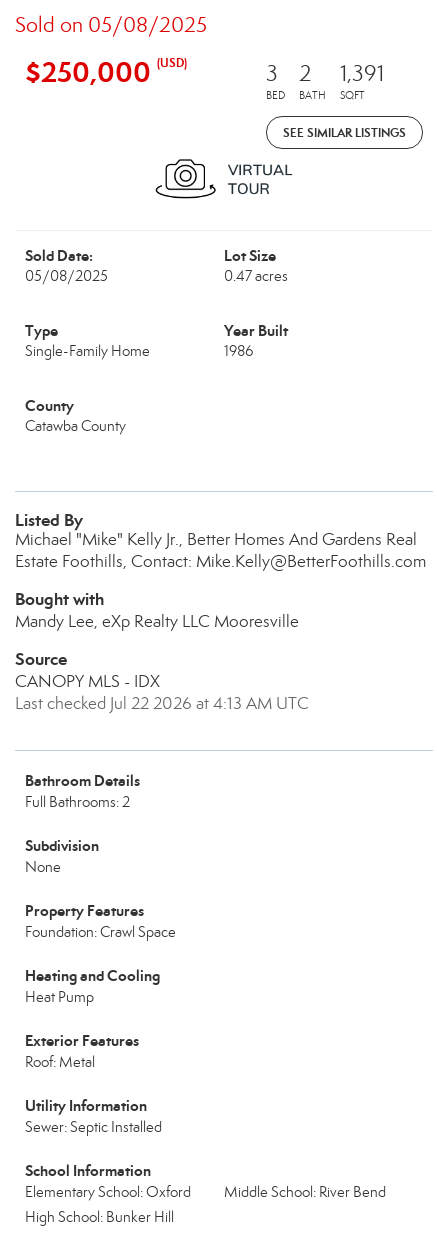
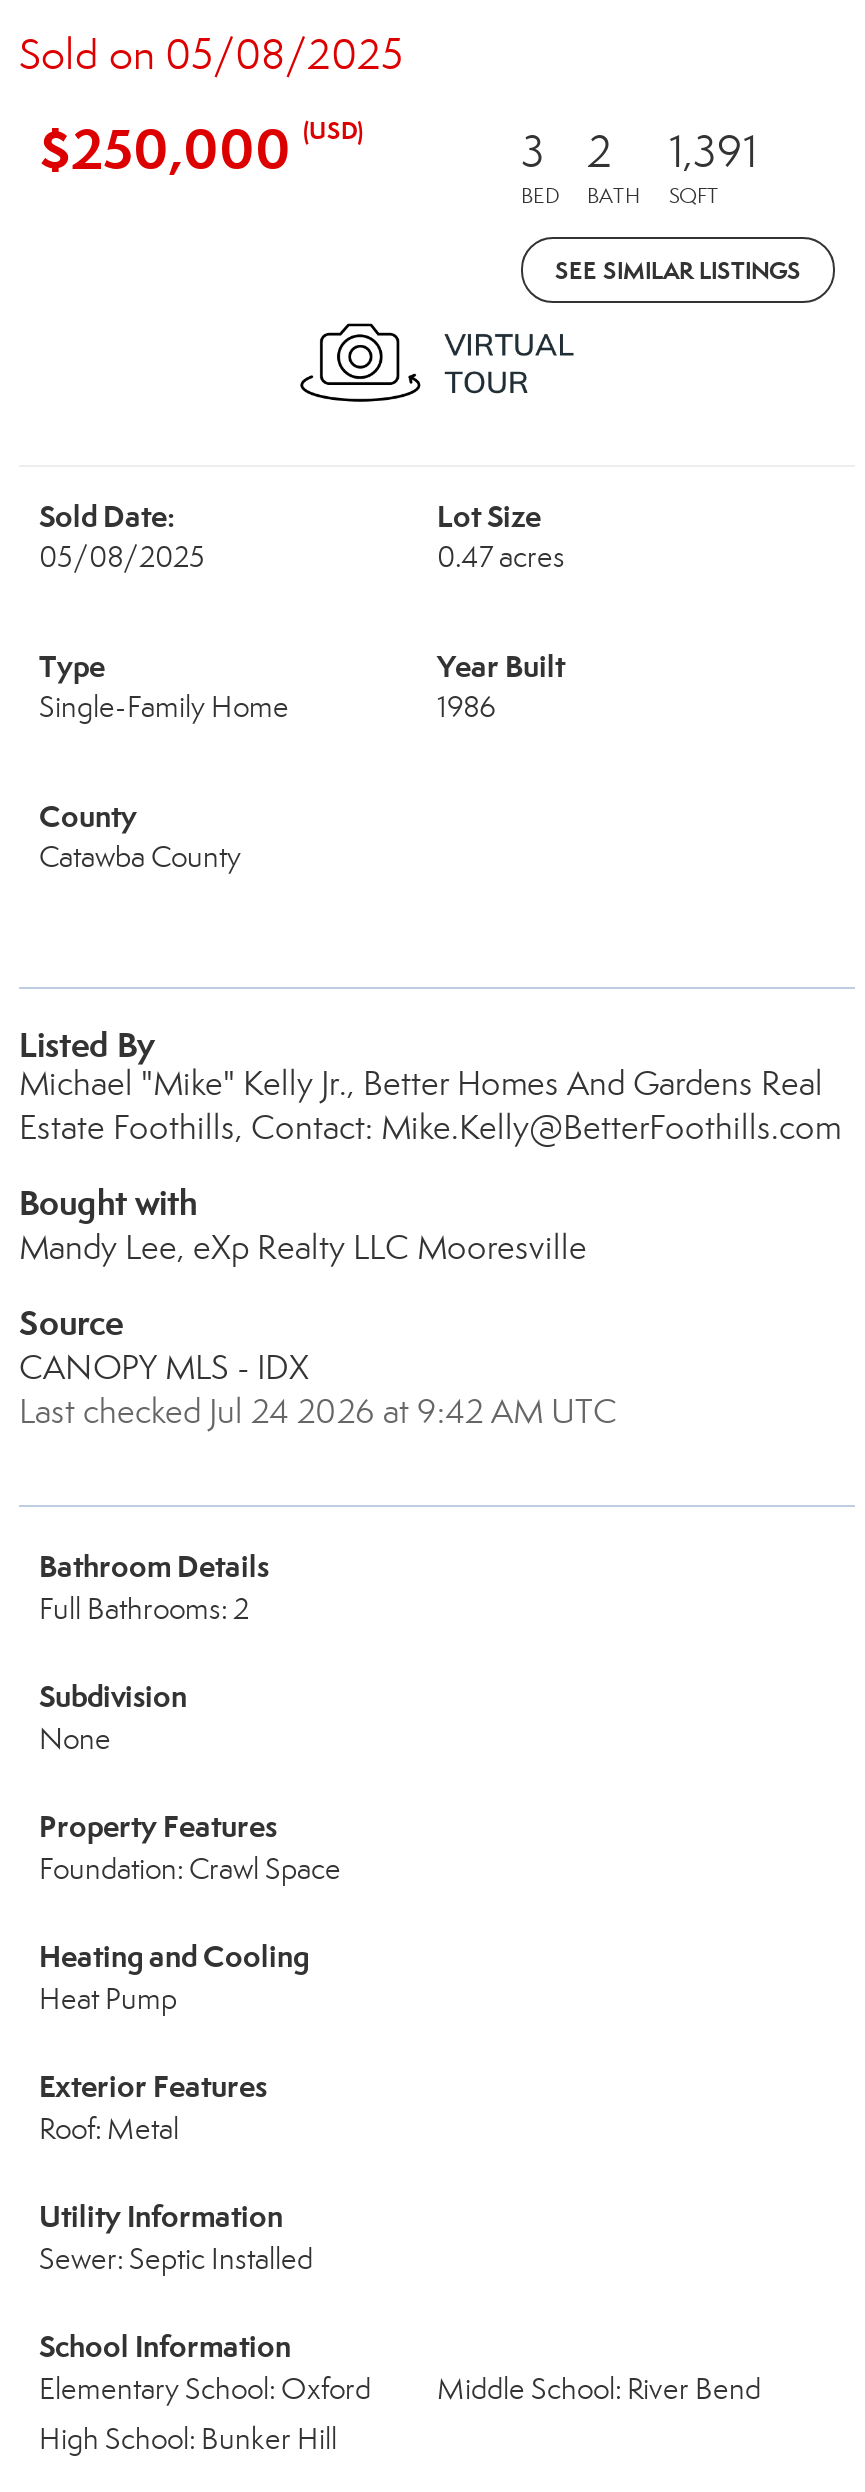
[15,693,309,714] Last checked Jul 22 2026 at 4:13 AM UTC -> [19,1391,617,1433] Last checked Jul 24 2026 at 9:42 AM UTC

